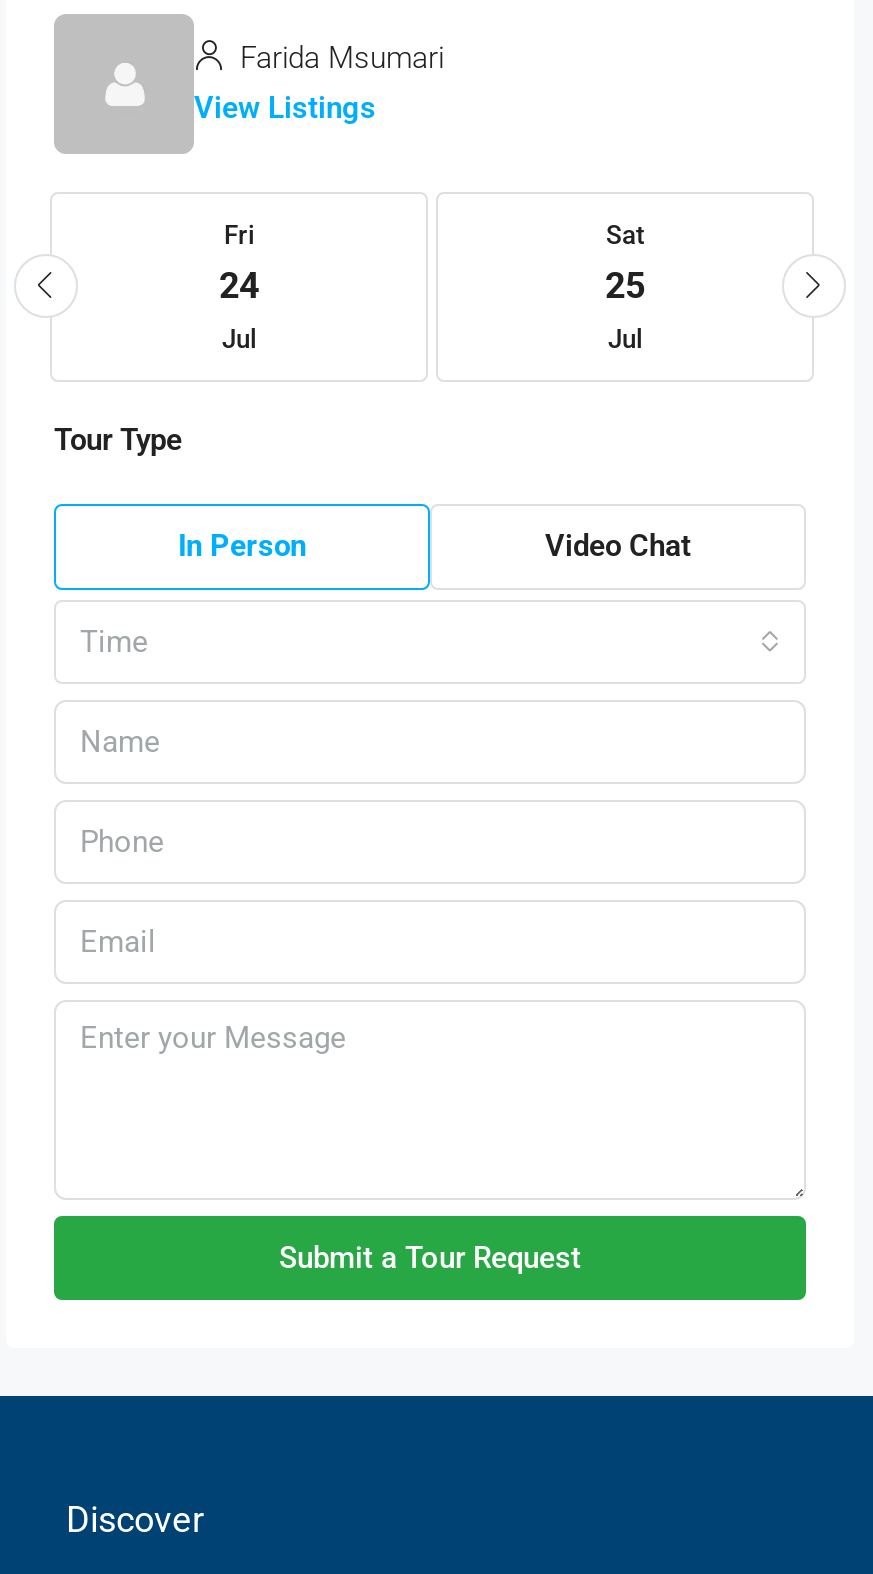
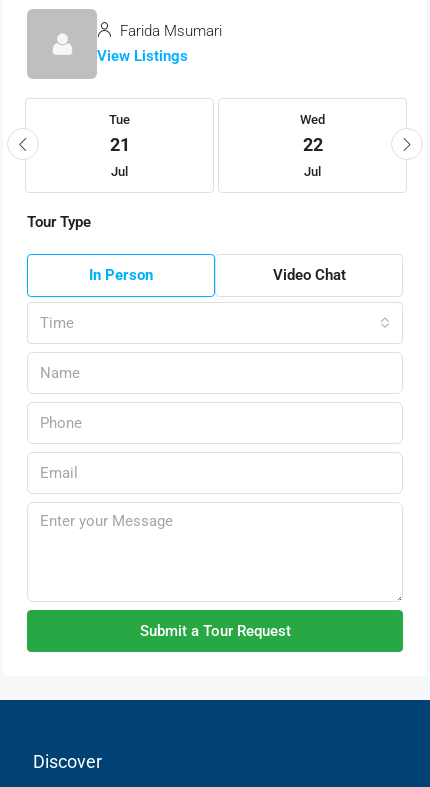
[219,220,259,306] Fri | 24 -> [109,112,130,155] Tue | 21
[605,220,645,306] Sat | 25 -> [300,112,325,155] Wed | 22

